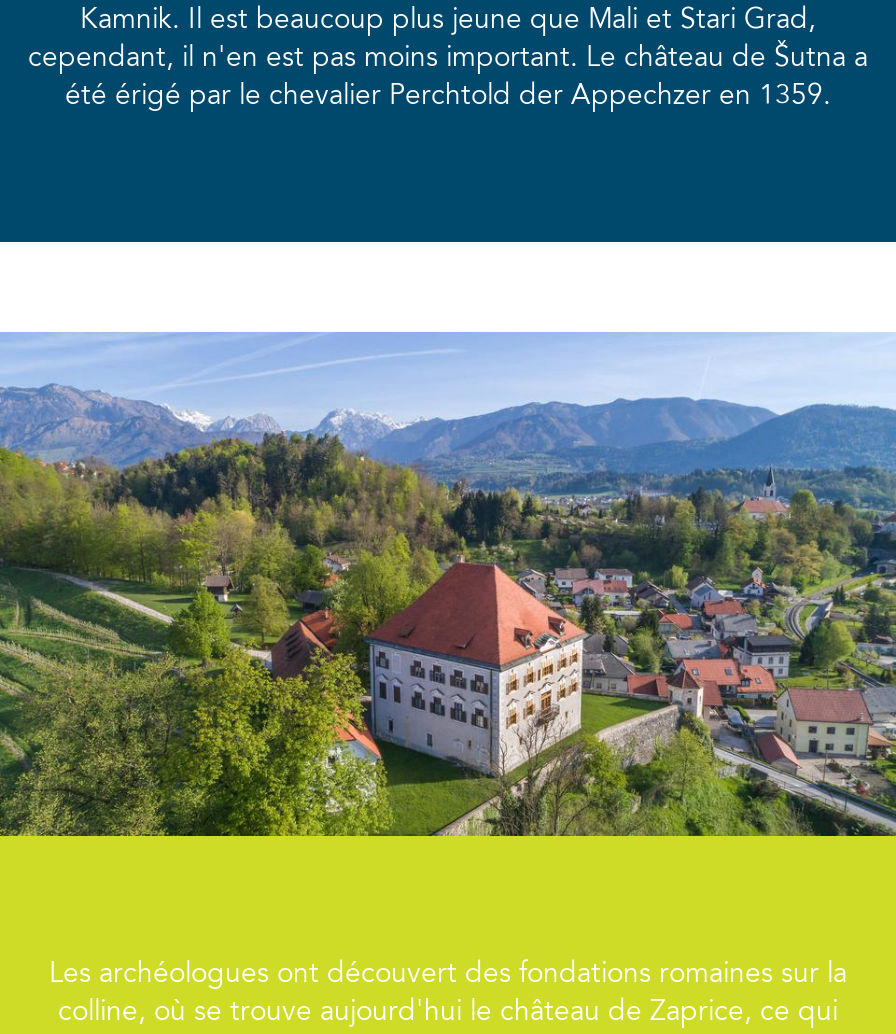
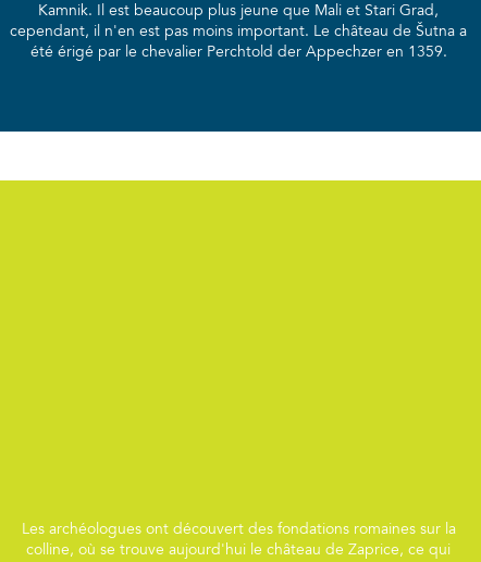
[6,330,890,838] [image] -> none

